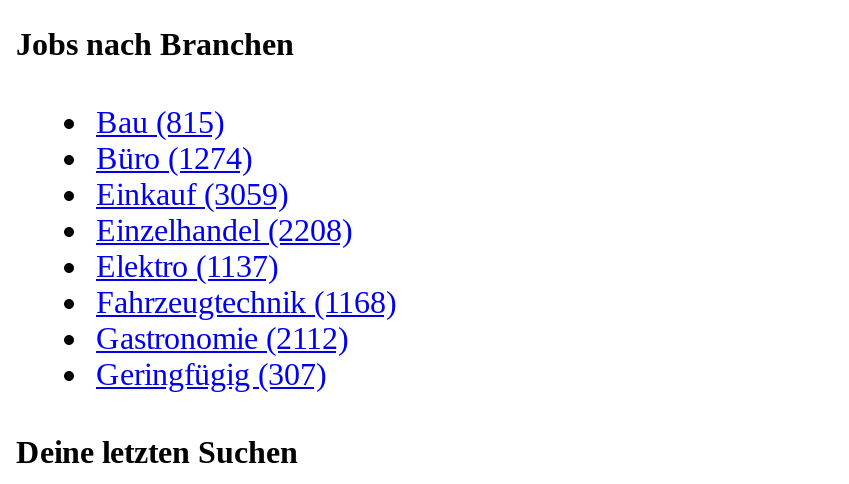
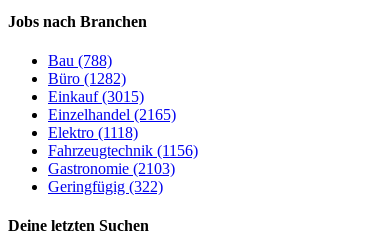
[96,105,224,139] Bau (815) -> [48,52,112,69] Bau (788)
[96,141,252,175] Büro (1274) -> [48,70,126,87] Büro (1282)
[96,177,288,211] Einkauf (3059) -> [48,88,144,105] Einkauf (3015)
[96,213,352,247] Einzelhandel (2208) -> [48,106,176,123] Einzelhandel (2165)
[96,249,278,283] Elektro (1137) -> [48,124,138,141] Elektro (1118)
[96,285,396,319] Fahrzeugtechnik (1168) -> [48,142,198,159] Fahrzeugtechnik (1156)
[96,321,348,355] Gastronomie (2112) -> [48,160,175,177] Gastronomie (2103)
[96,357,326,391] Geringfügig (307) -> [48,178,163,195] Geringfügig (322)

